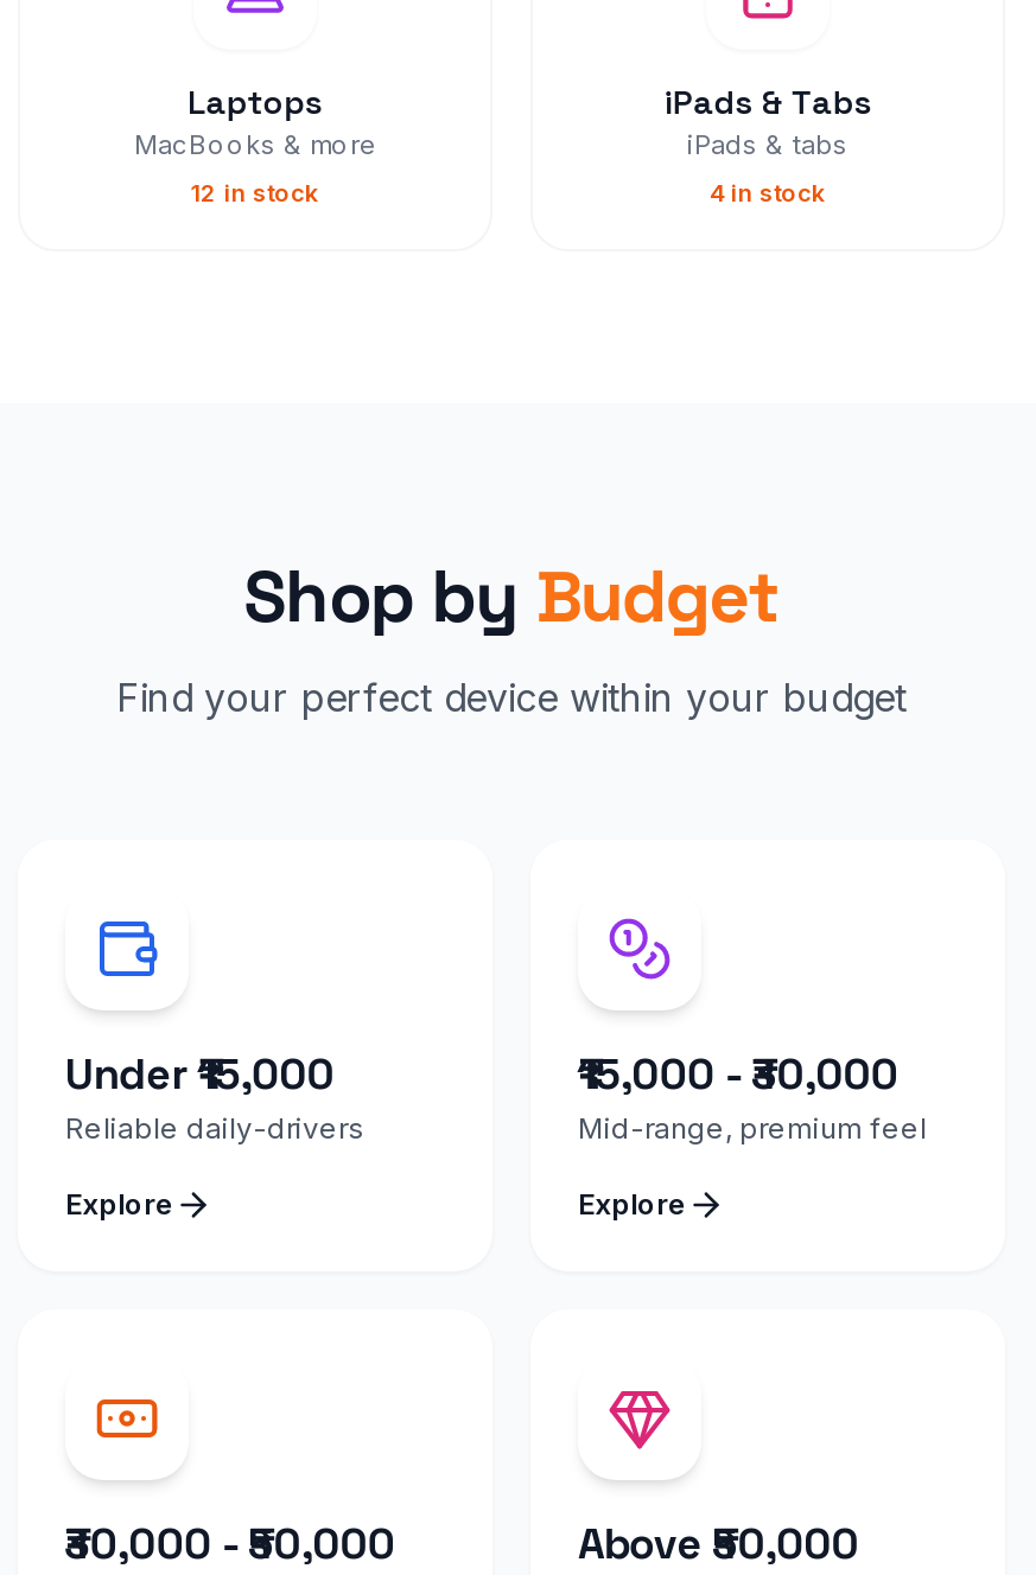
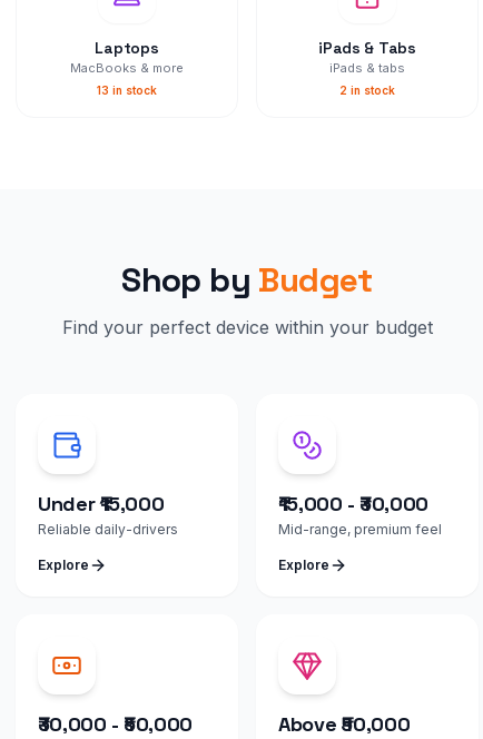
[191,177,319,205] 12 in stock -> [97,83,157,96] 13 in stock
[710,177,826,205] 4 in stock -> [339,83,395,96] 2 in stock

